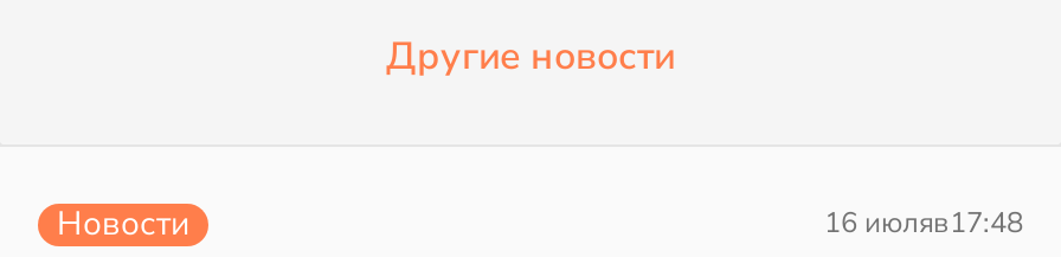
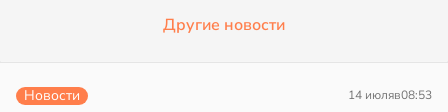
[824,203,1023,241] 16 июляв17:48 -> [348,87,432,103] 14 июляв08:53

